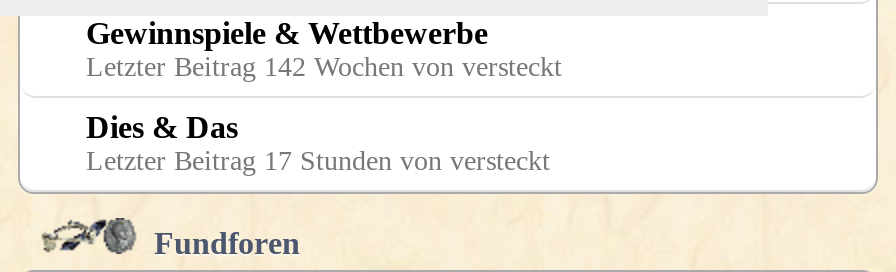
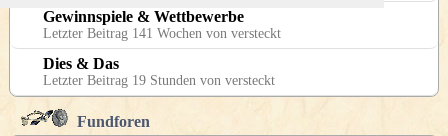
[86,52,562,82] Letzter Beitrag 142 Wochen von versteckt -> [43,26,281,41] Letzter Beitrag 141 Wochen von versteckt
[86,146,550,176] Letzter Beitrag 17 Stunden von versteckt -> [43,73,275,88] Letzter Beitrag 19 Stunden von versteckt

